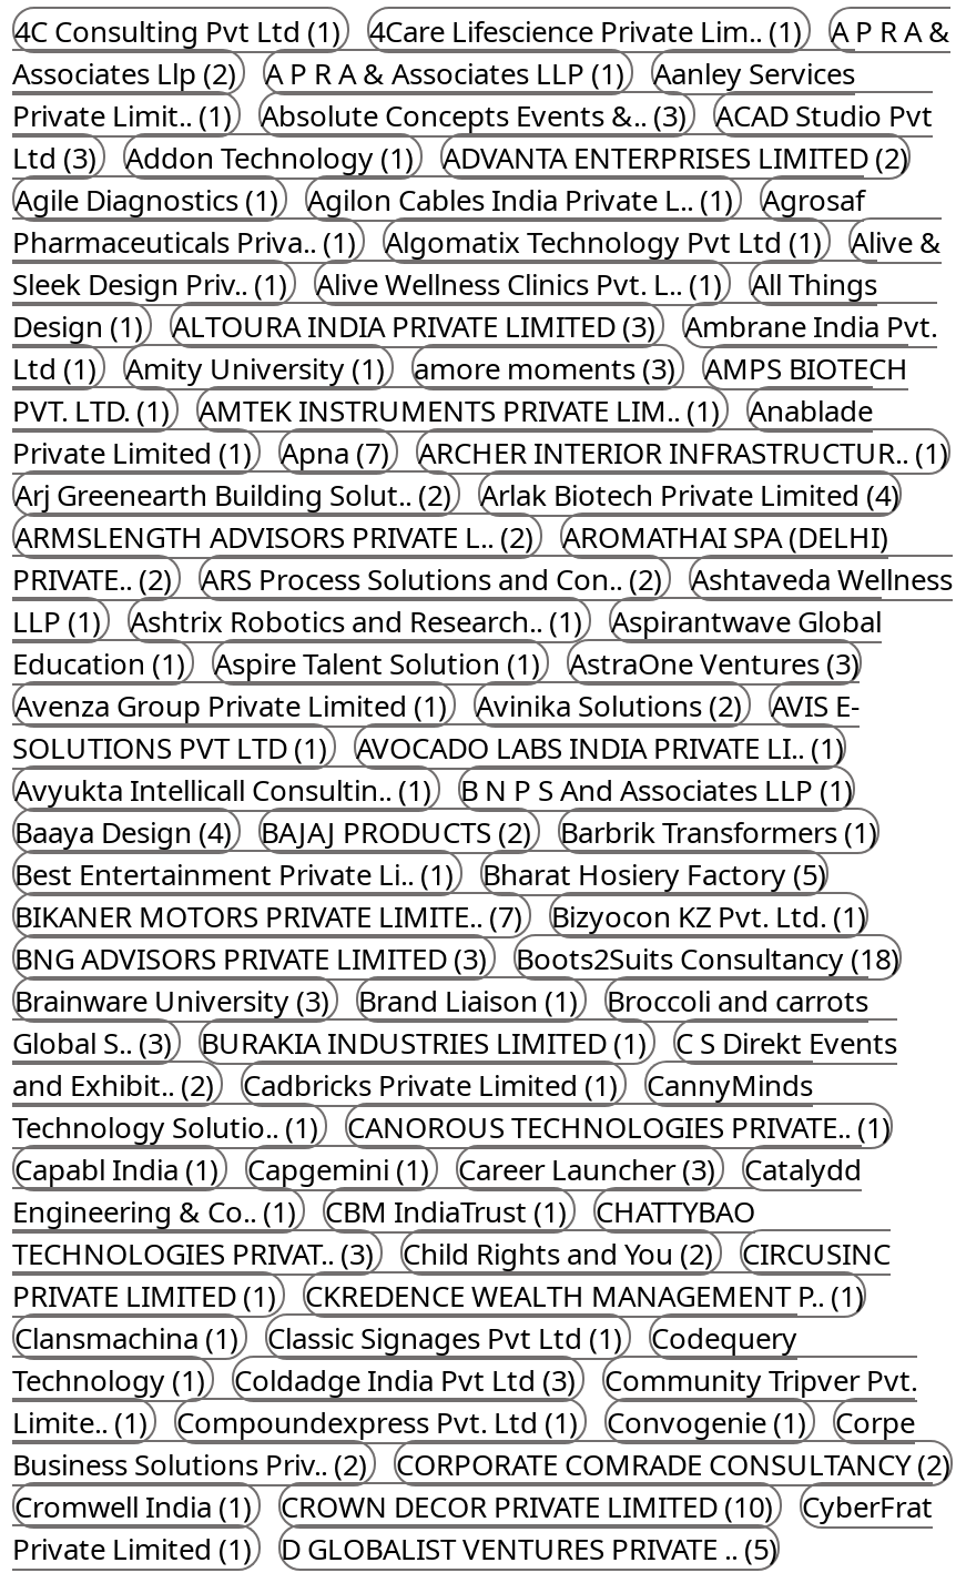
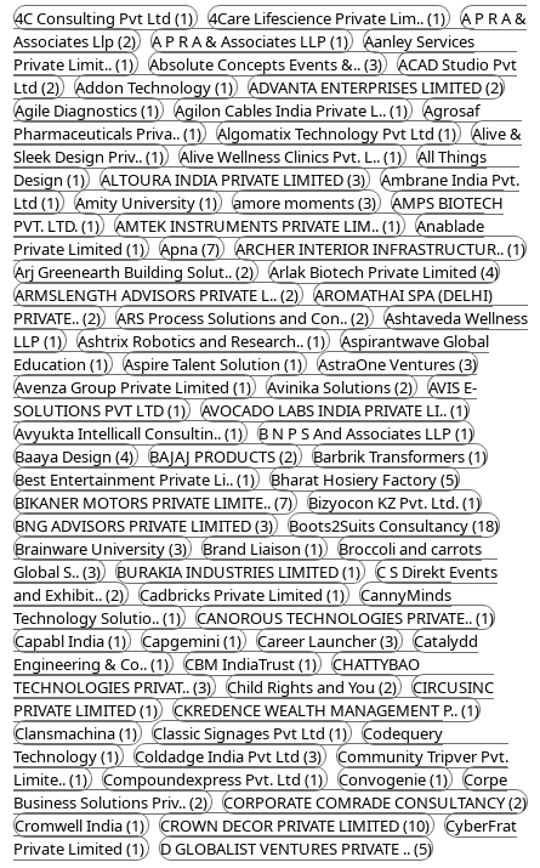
[12,138,908,178] Ltd (3) Addon Technology (1) ADVANTA ENTERPRISES LIMITED (2) -> [13,77,504,98] Ltd (2) Addon Technology (1) ADVANTA ENTERPRISES LIMITED (2)

